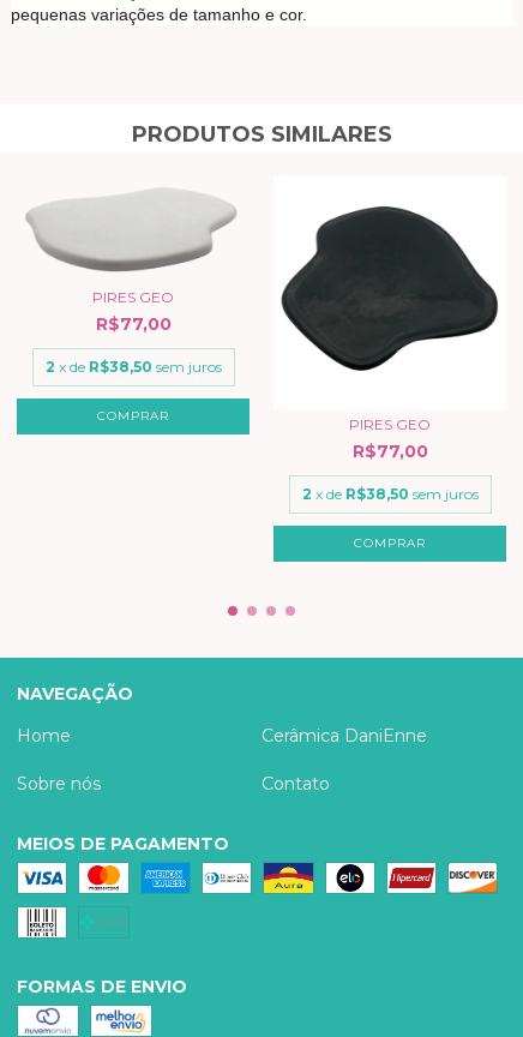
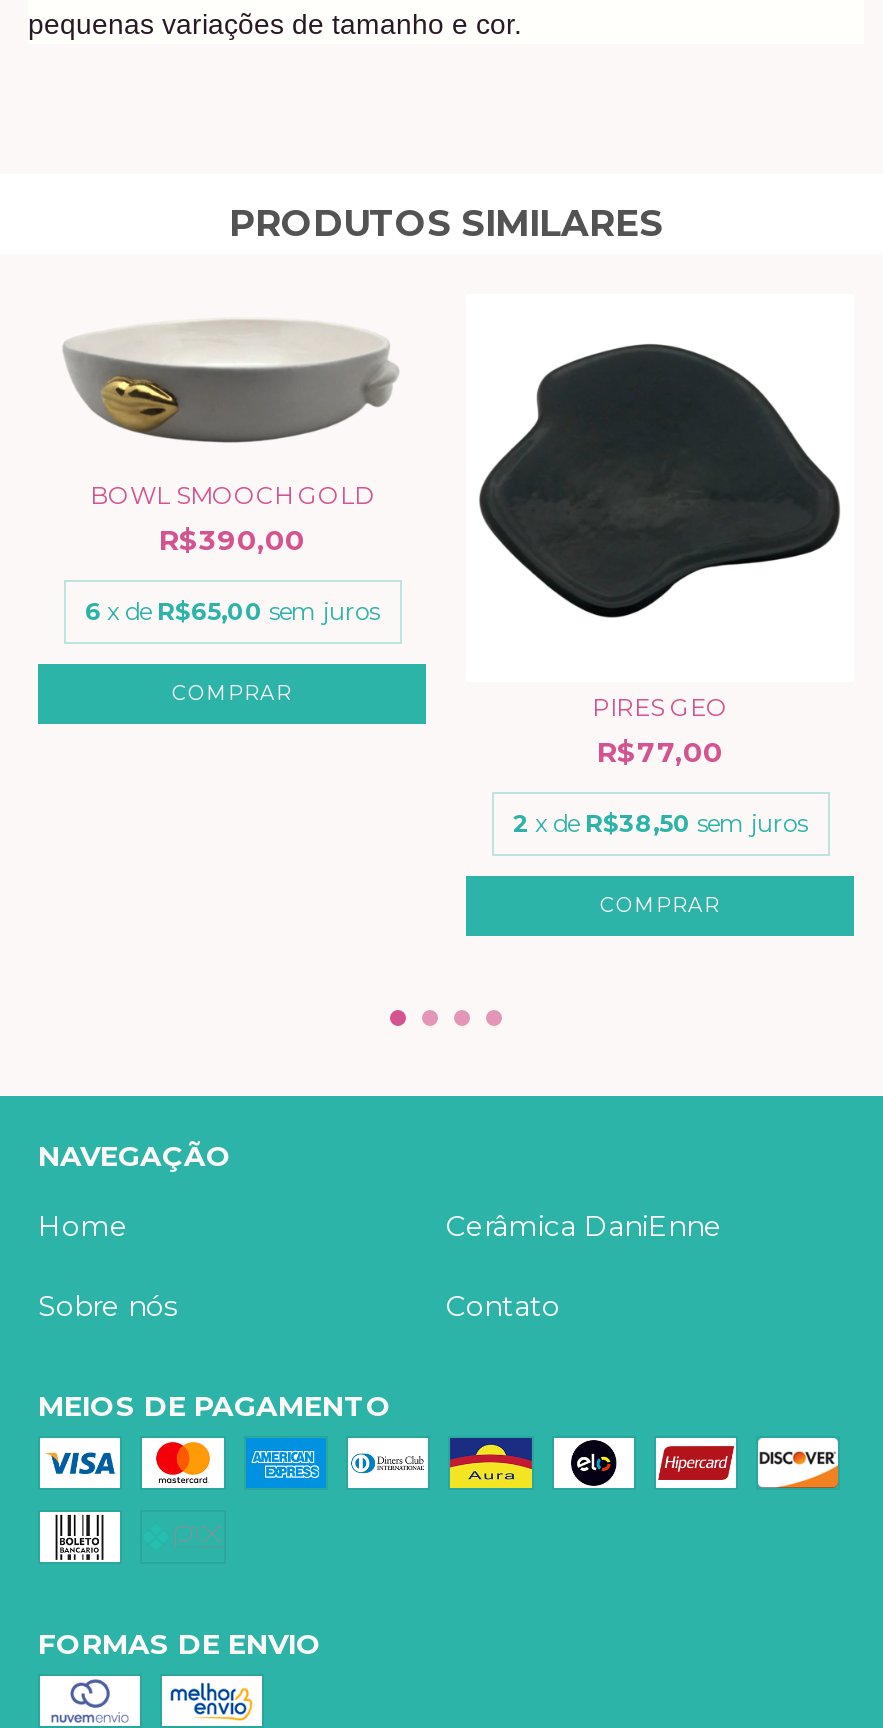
[25,193,236,335] [image] | PIRES GEO | R$77,00 -> [54,344,402,559] [image] | BOWL SMOOCH GOLD | R$390,00
[45,358,221,376] 2 x de R$38,50 sem juros -> [85,597,379,627] 6 x de R$65,00 sem juros

